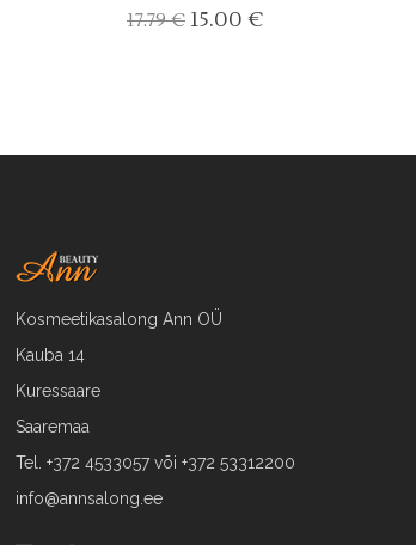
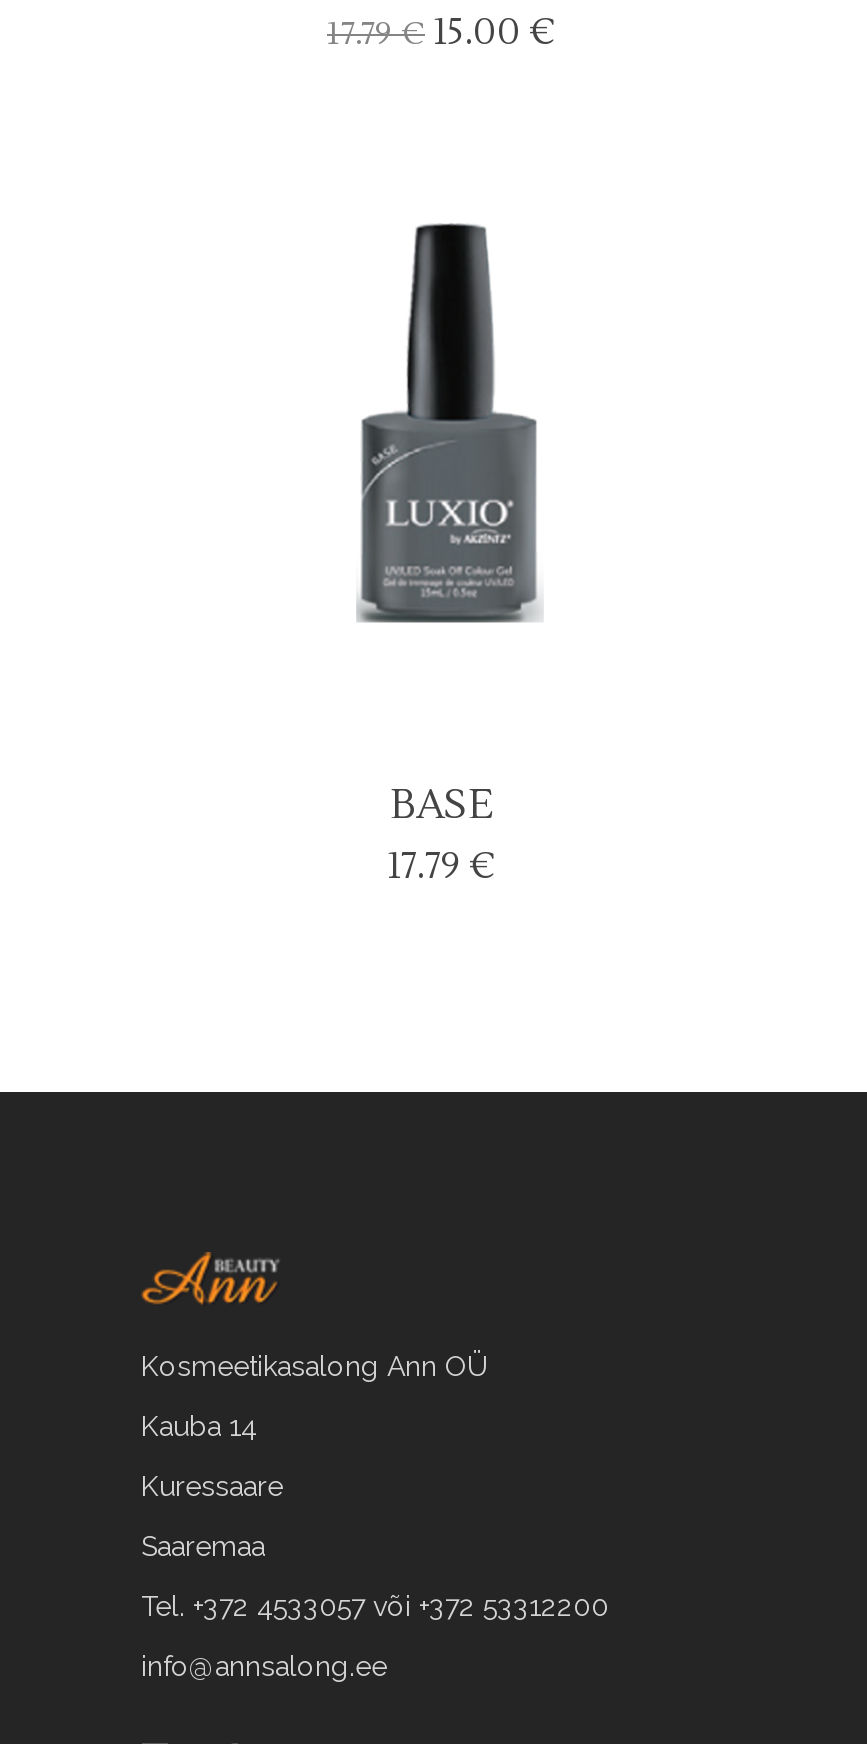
none -> [355,222,541,624] [image]
none -> [387,780,495,890] BASE | 17.79 €

